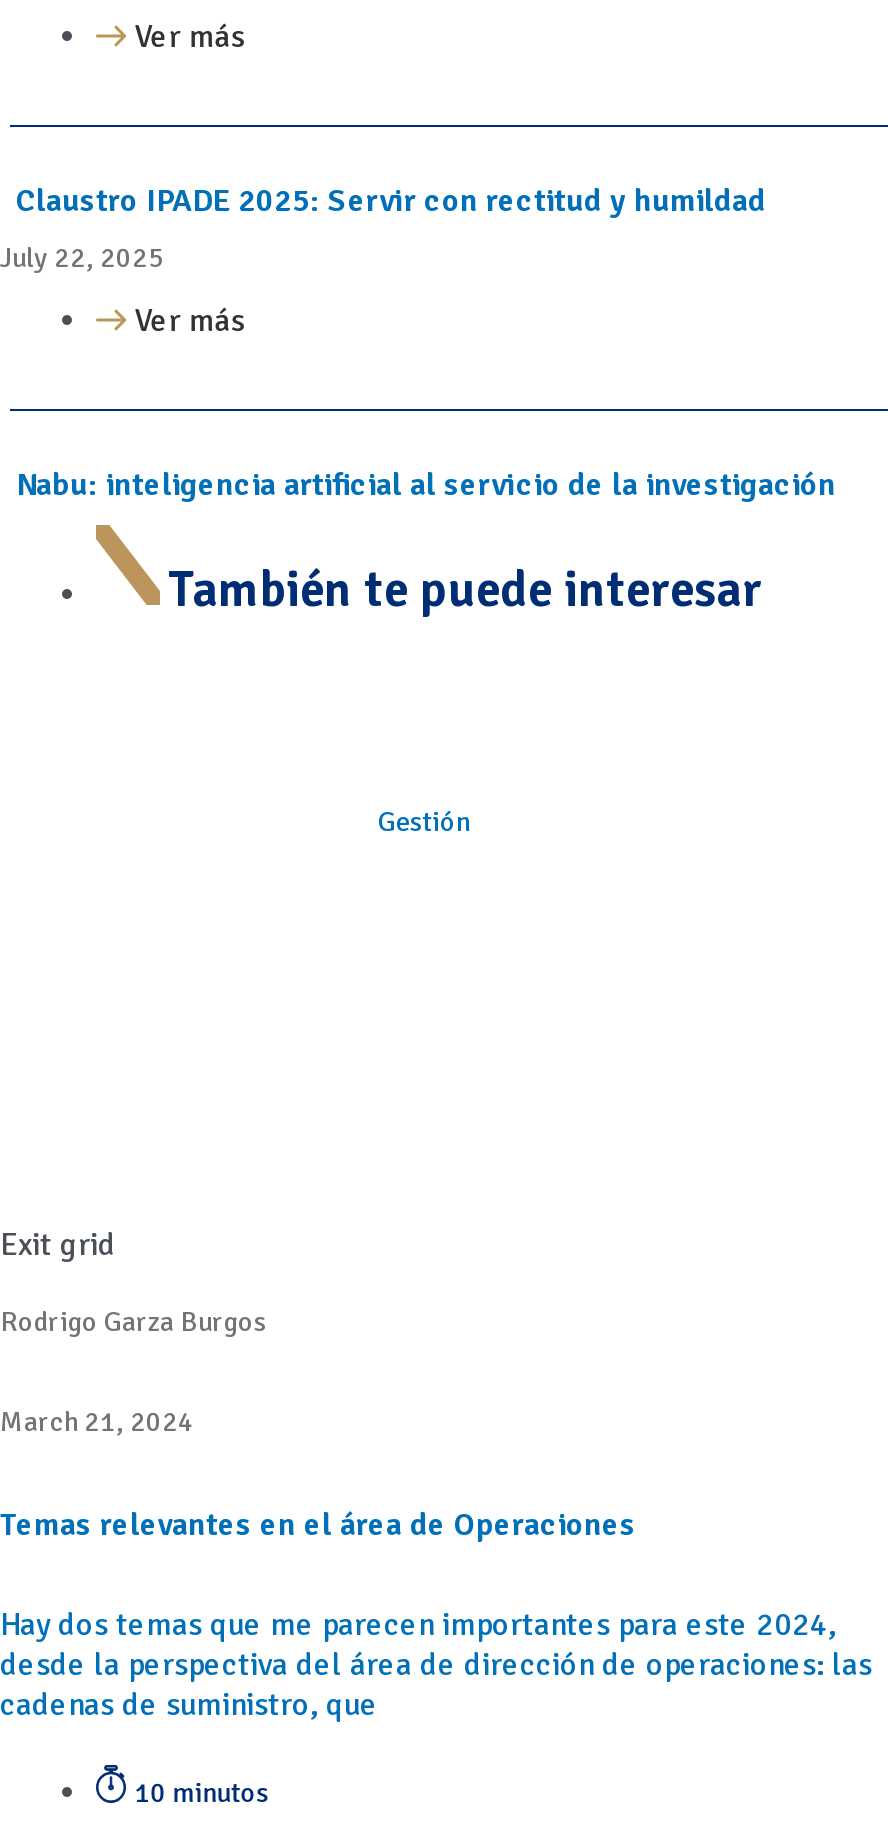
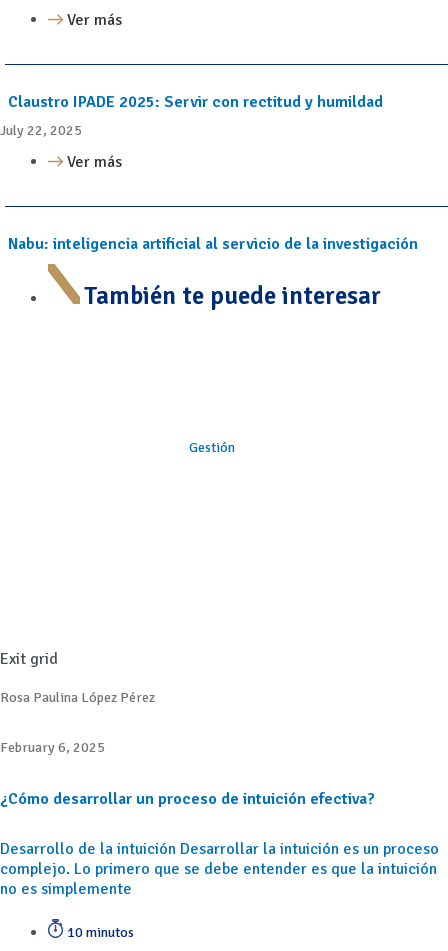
[0,1306,266,1340] Rodrigo Garza Burgos -> [0,689,155,706] Rosa Paulina López Pérez
[0,1406,194,1440] March 21, 2024 -> [0,739,105,756] February 6, 2025
[0,1506,636,1546] Temas relevantes en el área de Operaciones -> [0,789,375,809] ¿Cómo desarrollar un proceso de intuición efectiva?
[0,1606,872,1726] Hay dos temas que me parecen importantes para este 2024, | desde la perspectiva del área de dirección de operaciones: las | cadenas de suministro, que -> [0,839,439,899] Desarrollo de la intuición Desarrollar la intuición es un proceso | complejo. Lo primero que se debe entender es que la intuición | no es simplemente

